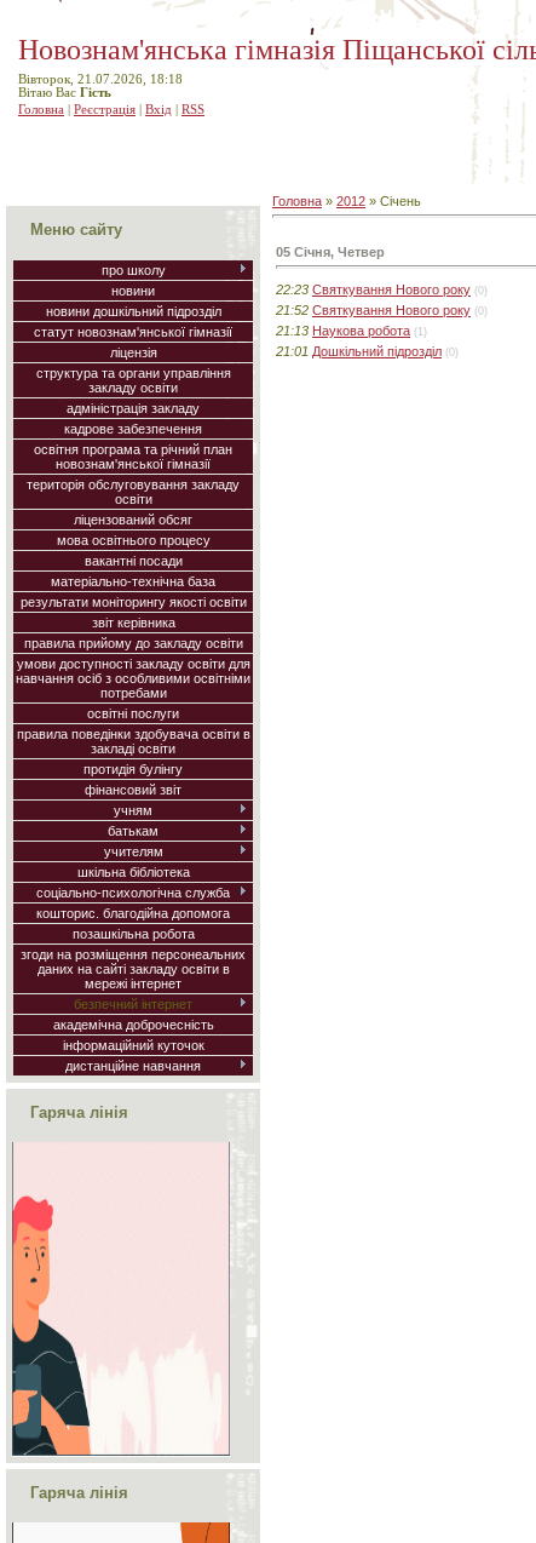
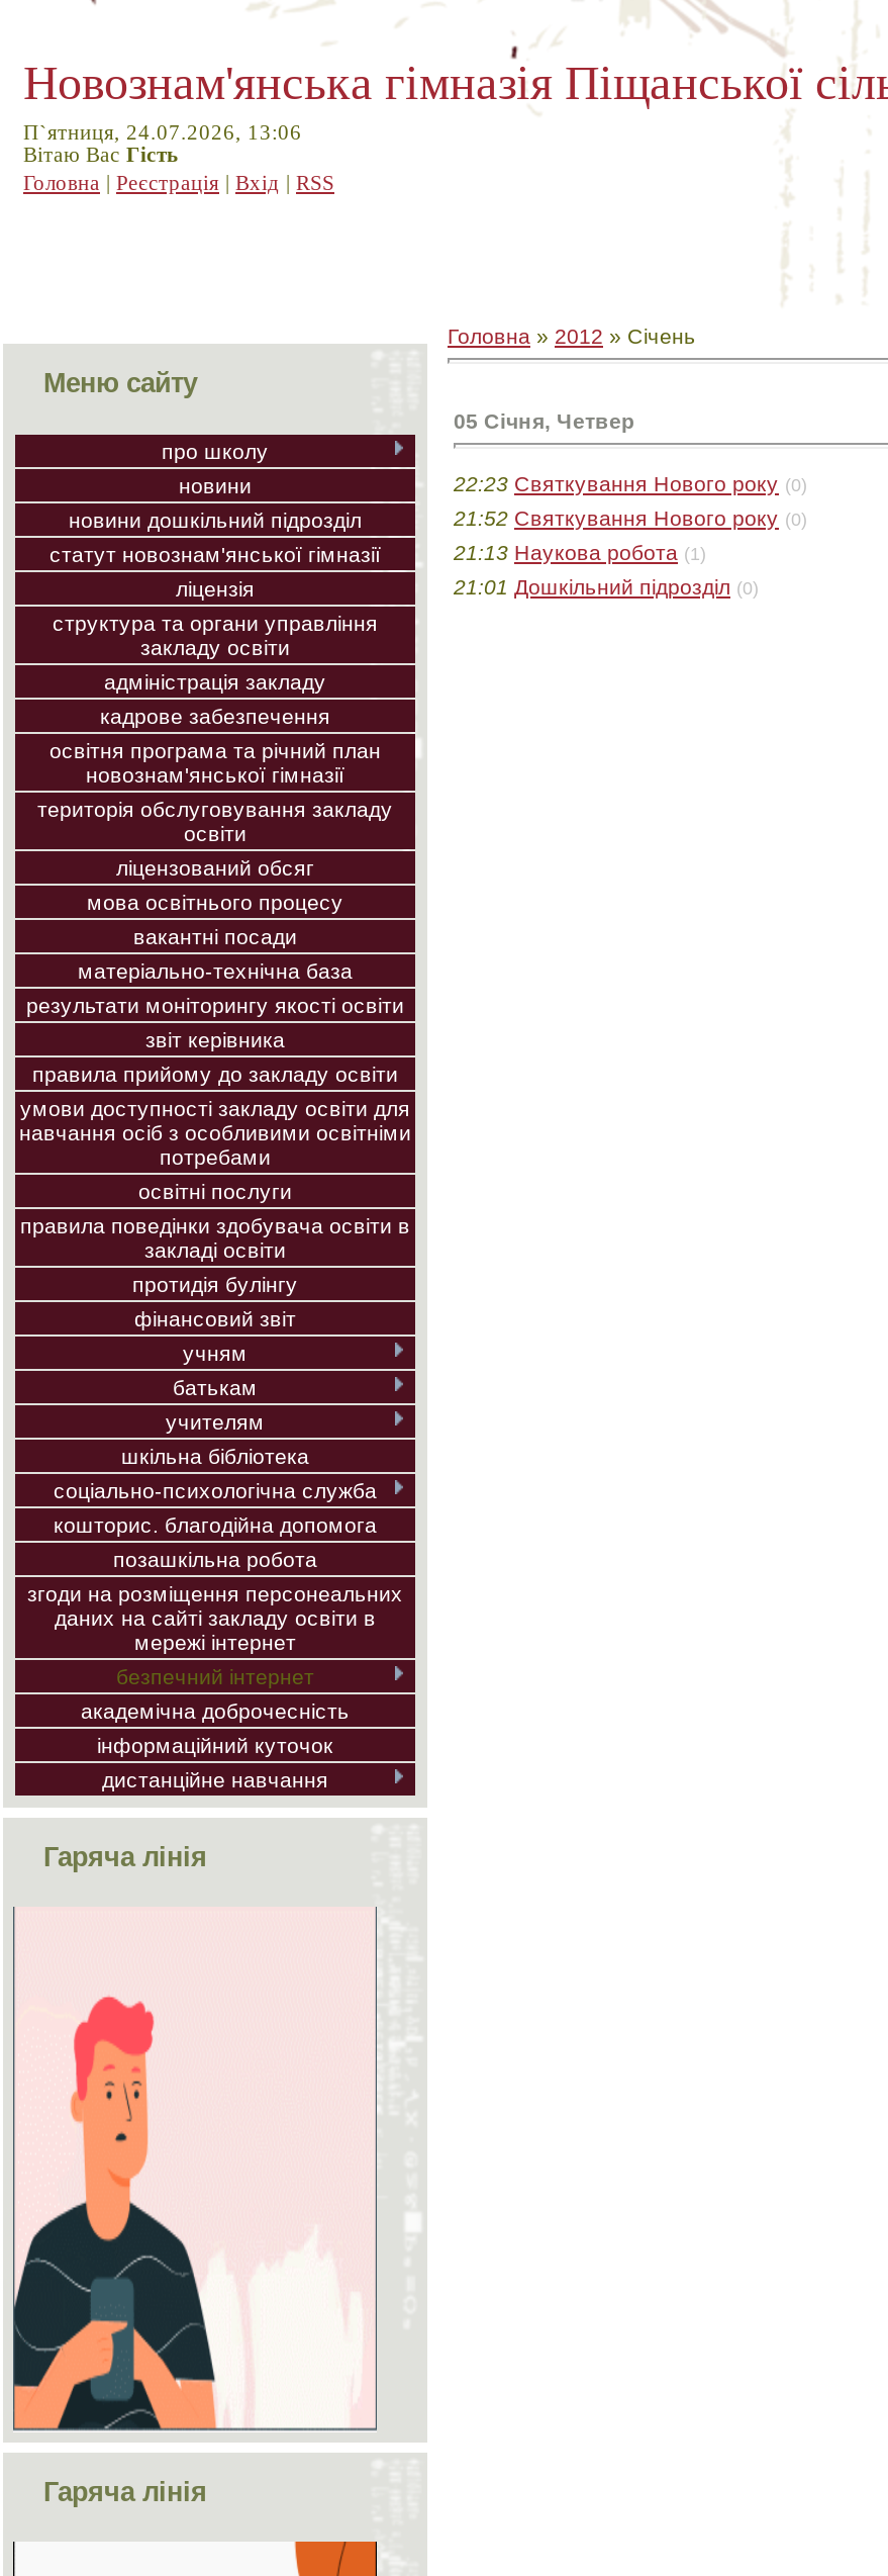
[18,73,183,86] Вівторок, 21.07.2026, 18:18 -> [23,121,302,144] П`ятниця, 24.07.2026, 13:06
[11,1195,133,1456] [image] -> [13,1996,217,2430] [image]

